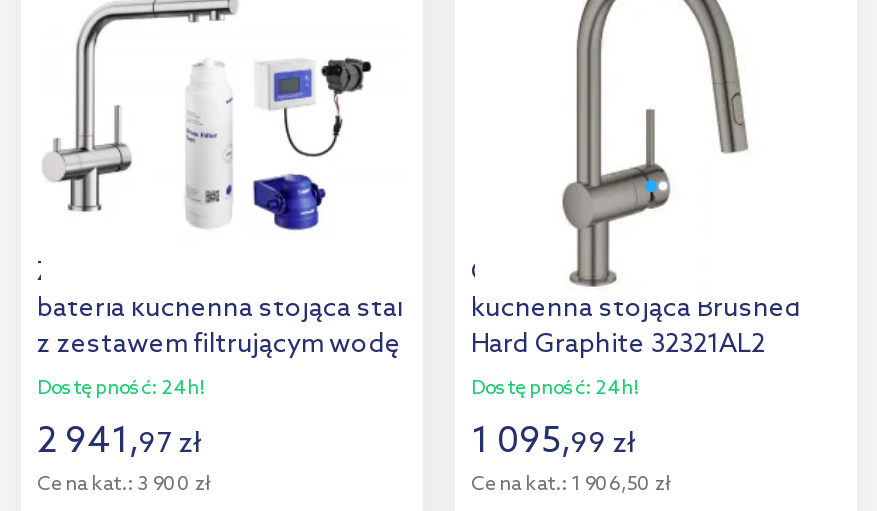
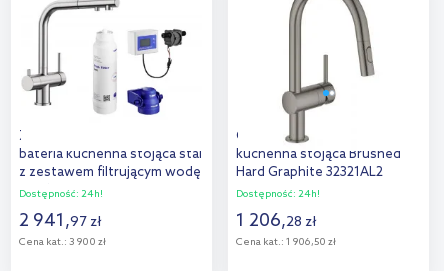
[471,420,637,464] 1 095,99 zł -> [236,210,317,232] 1 206,28 zł

